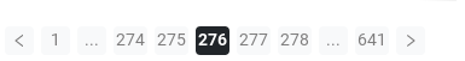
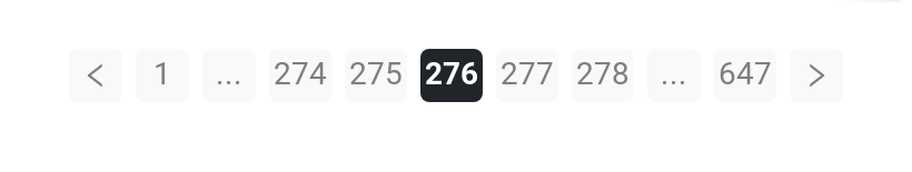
[358,30,386,49] 641 -> [718,56,772,91] 647

